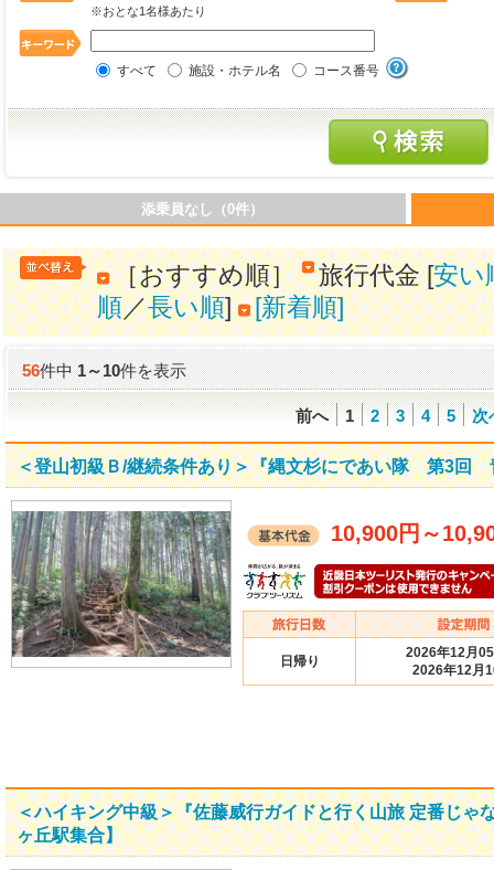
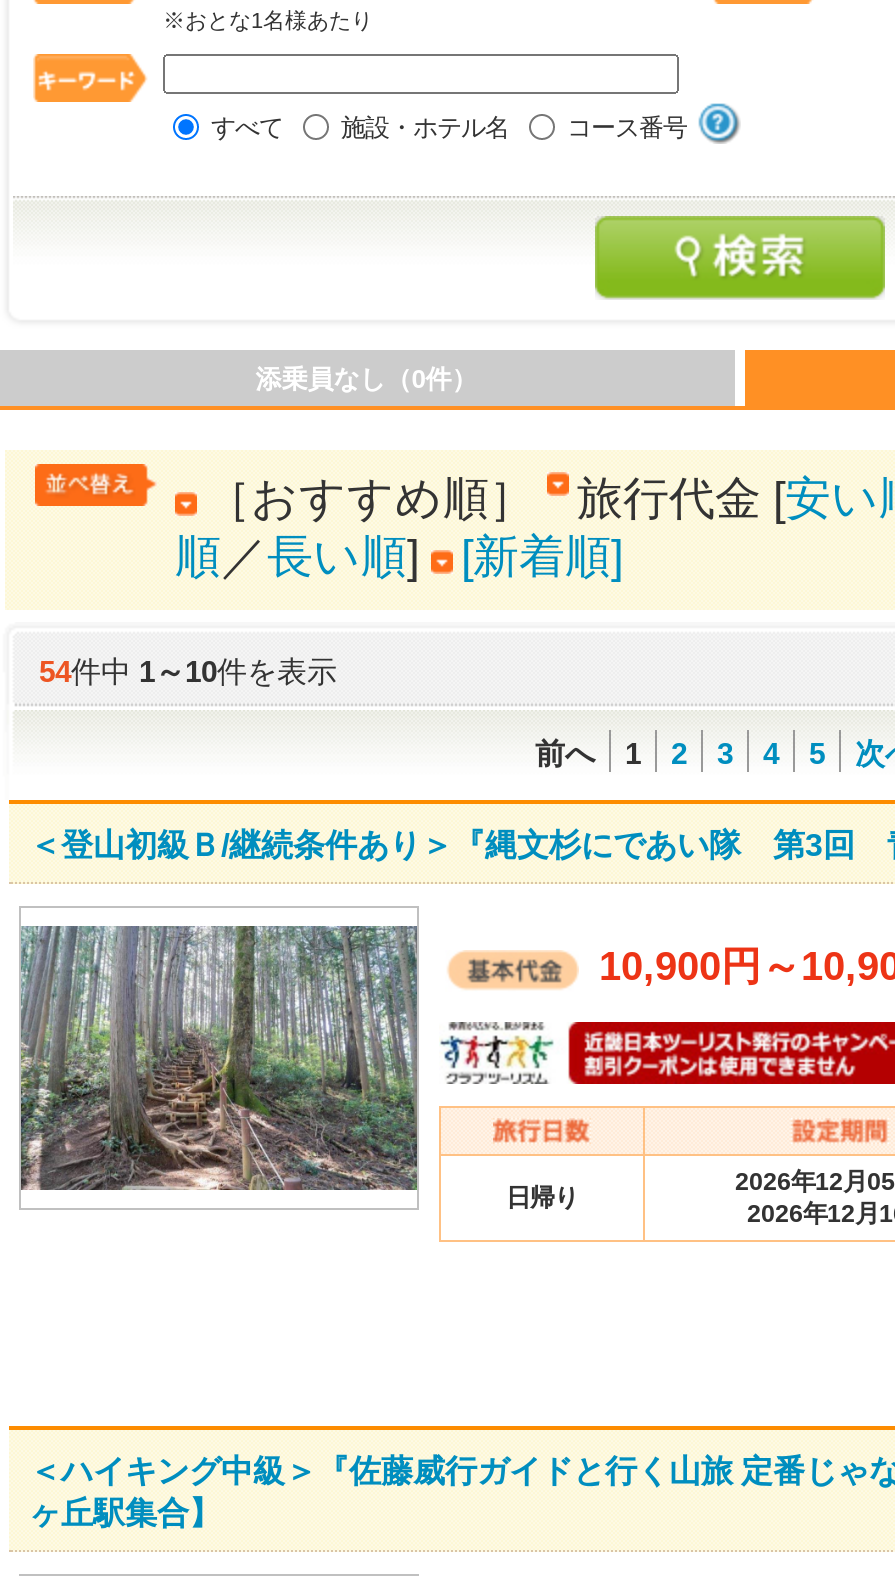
[22,361,186,380] 56件中1～10件を表示 -> [39,654,337,688] 54件中1～10件を表示

